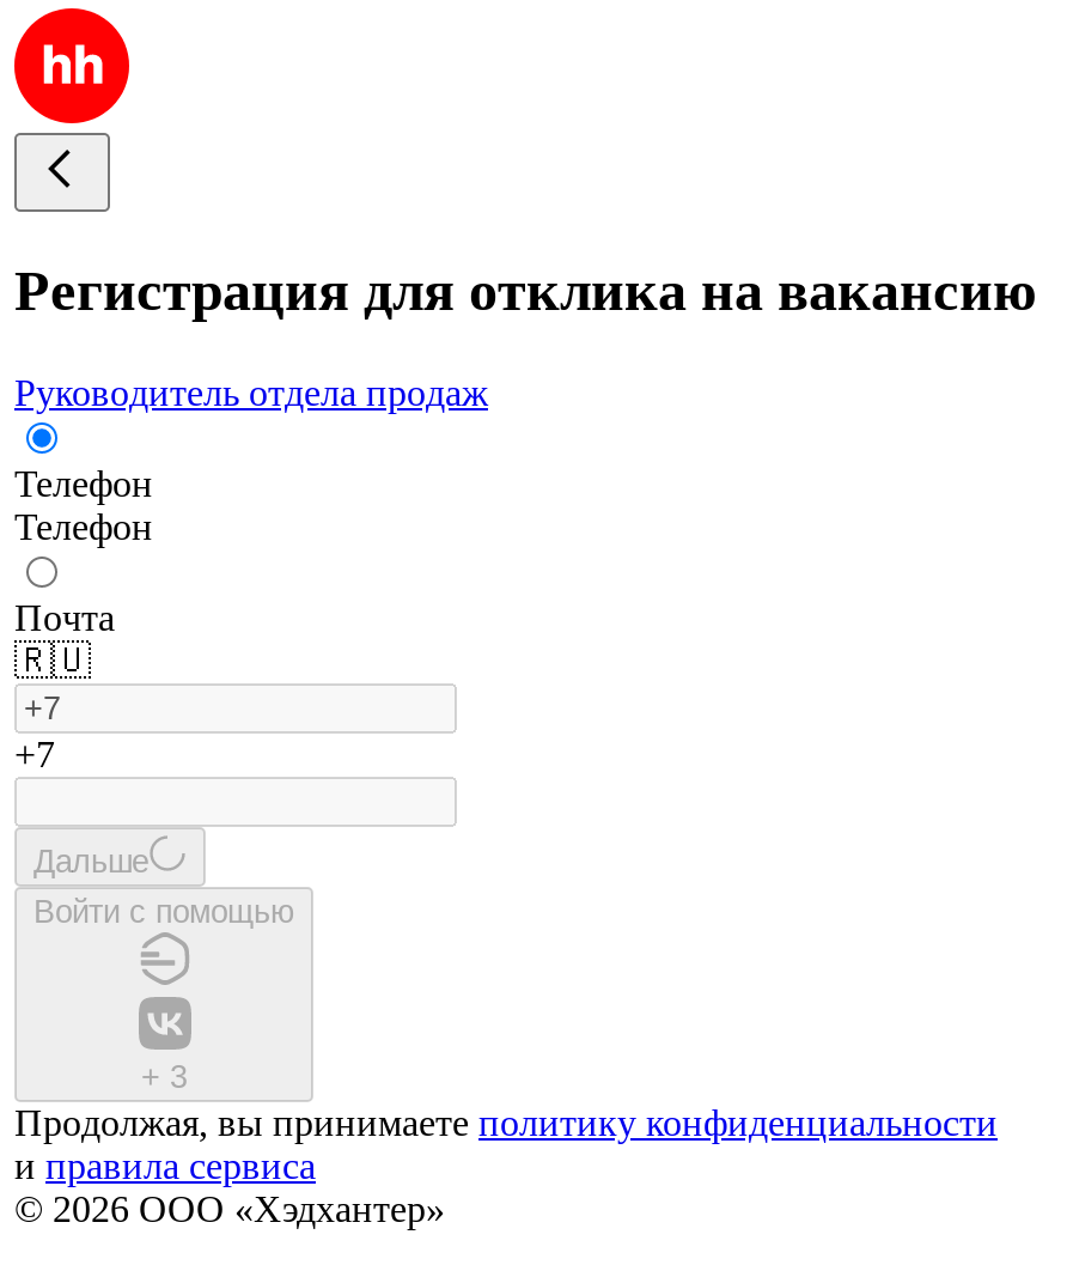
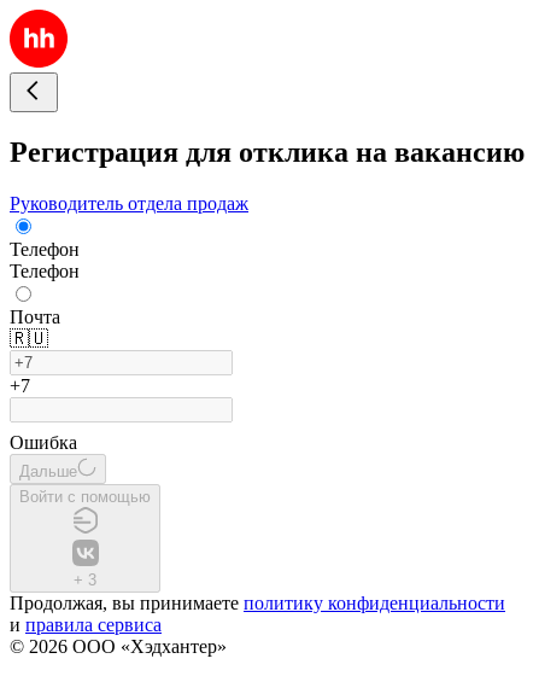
none -> [10,432,77,452] Ошибка

